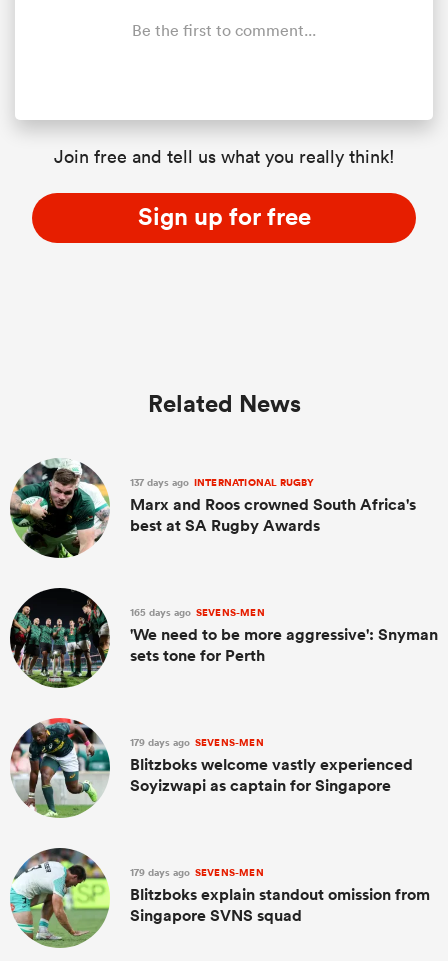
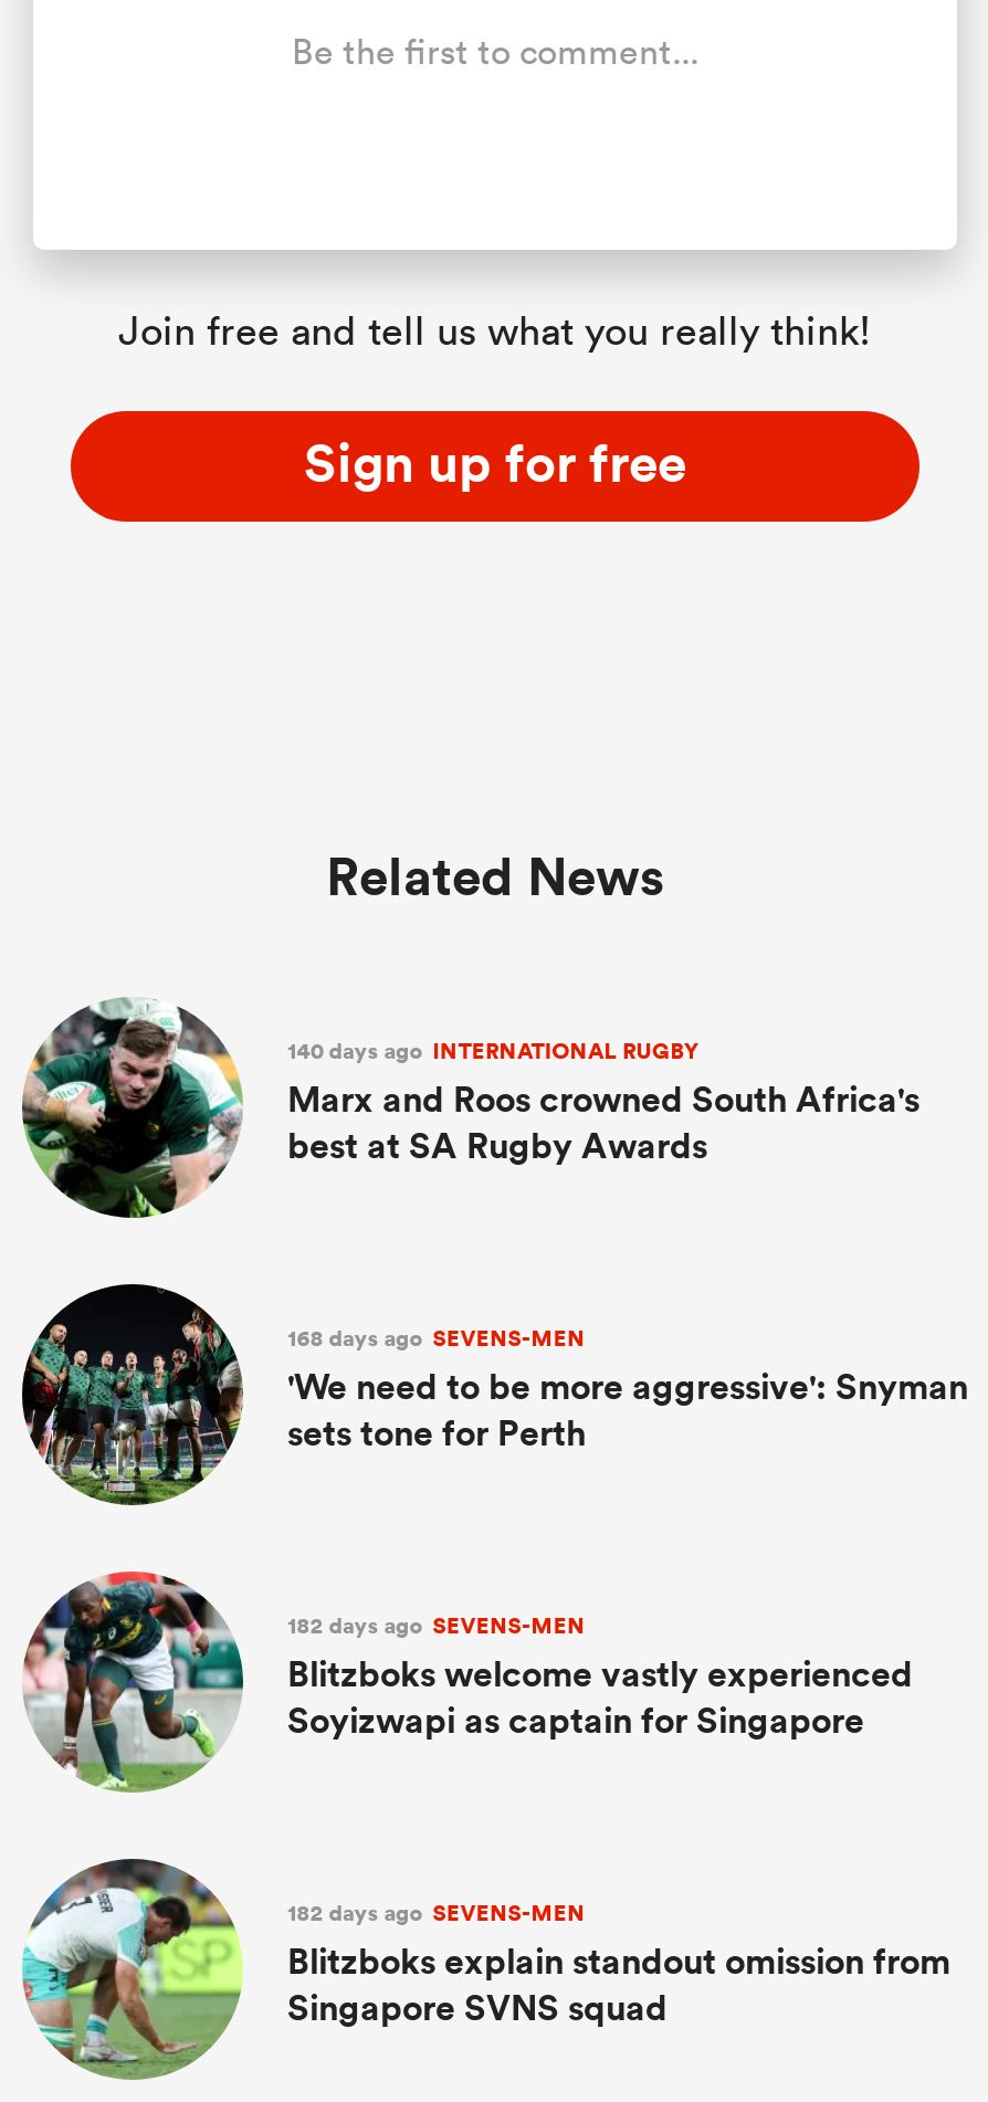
[130,474,315,489] 137 days ago INTERNATIONAL RUGBY -> [287,1033,700,1066] 140 days ago INTERNATIONAL RUGBY
[130,604,265,619] 165 days ago SEVENS-MEN -> [287,1321,585,1354] 168 days ago SEVENS-MEN
[130,734,264,749] 179 days ago SEVENS-MEN -> [287,1608,585,1641] 182 days ago SEVENS-MEN
[130,864,264,879] 179 days ago SEVENS-MEN -> [287,1895,585,1928] 182 days ago SEVENS-MEN

